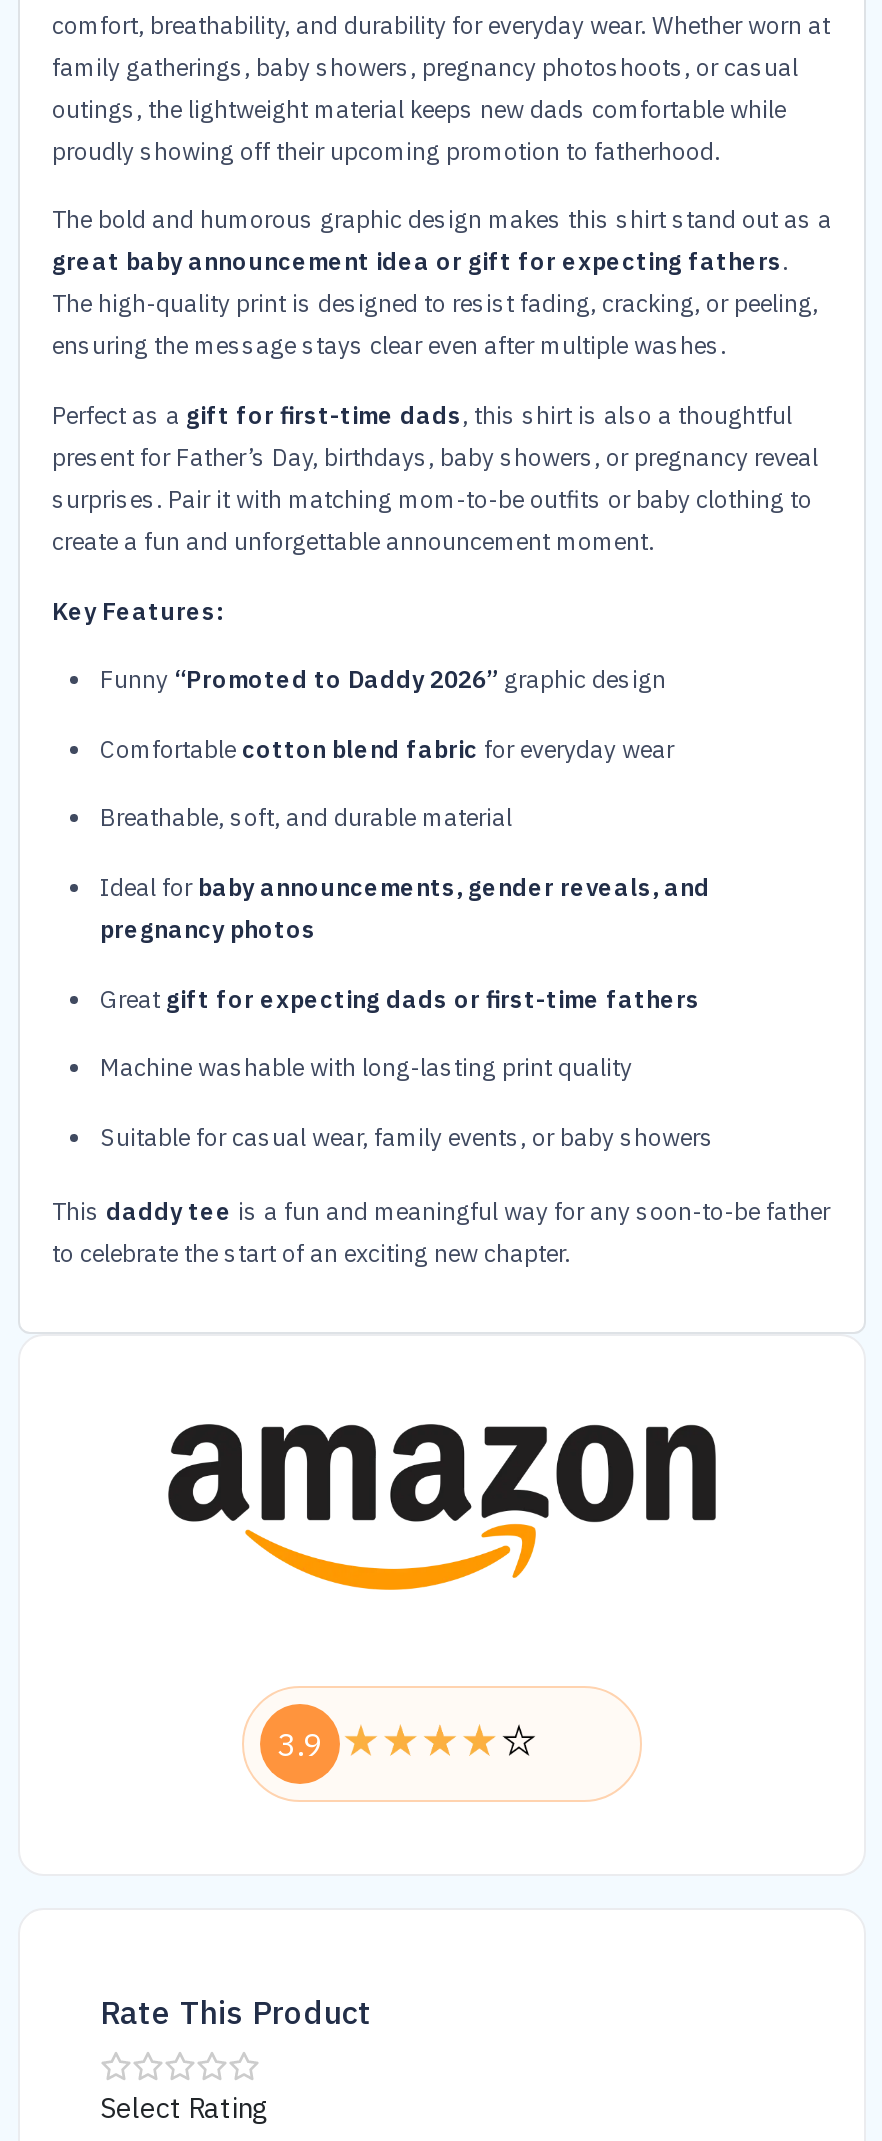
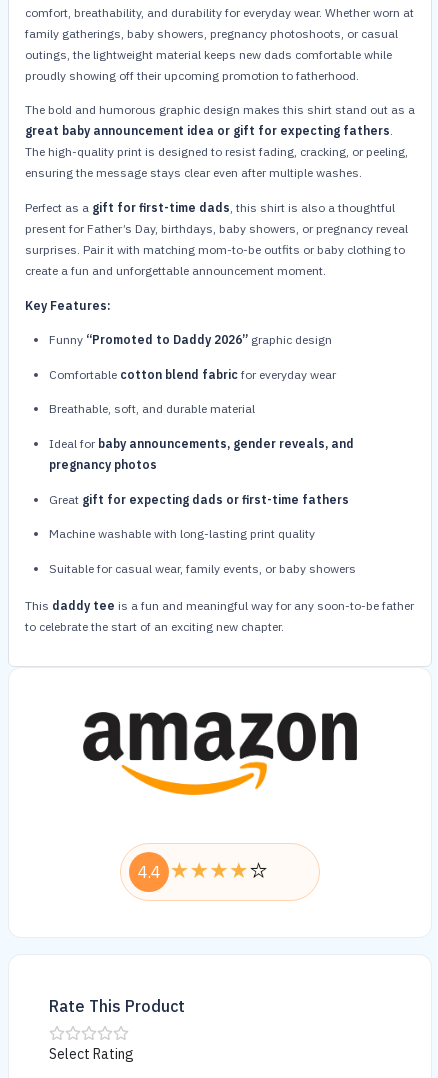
[277,1724,323,1764] 3.9 -> [137,862,160,882] 4.4

